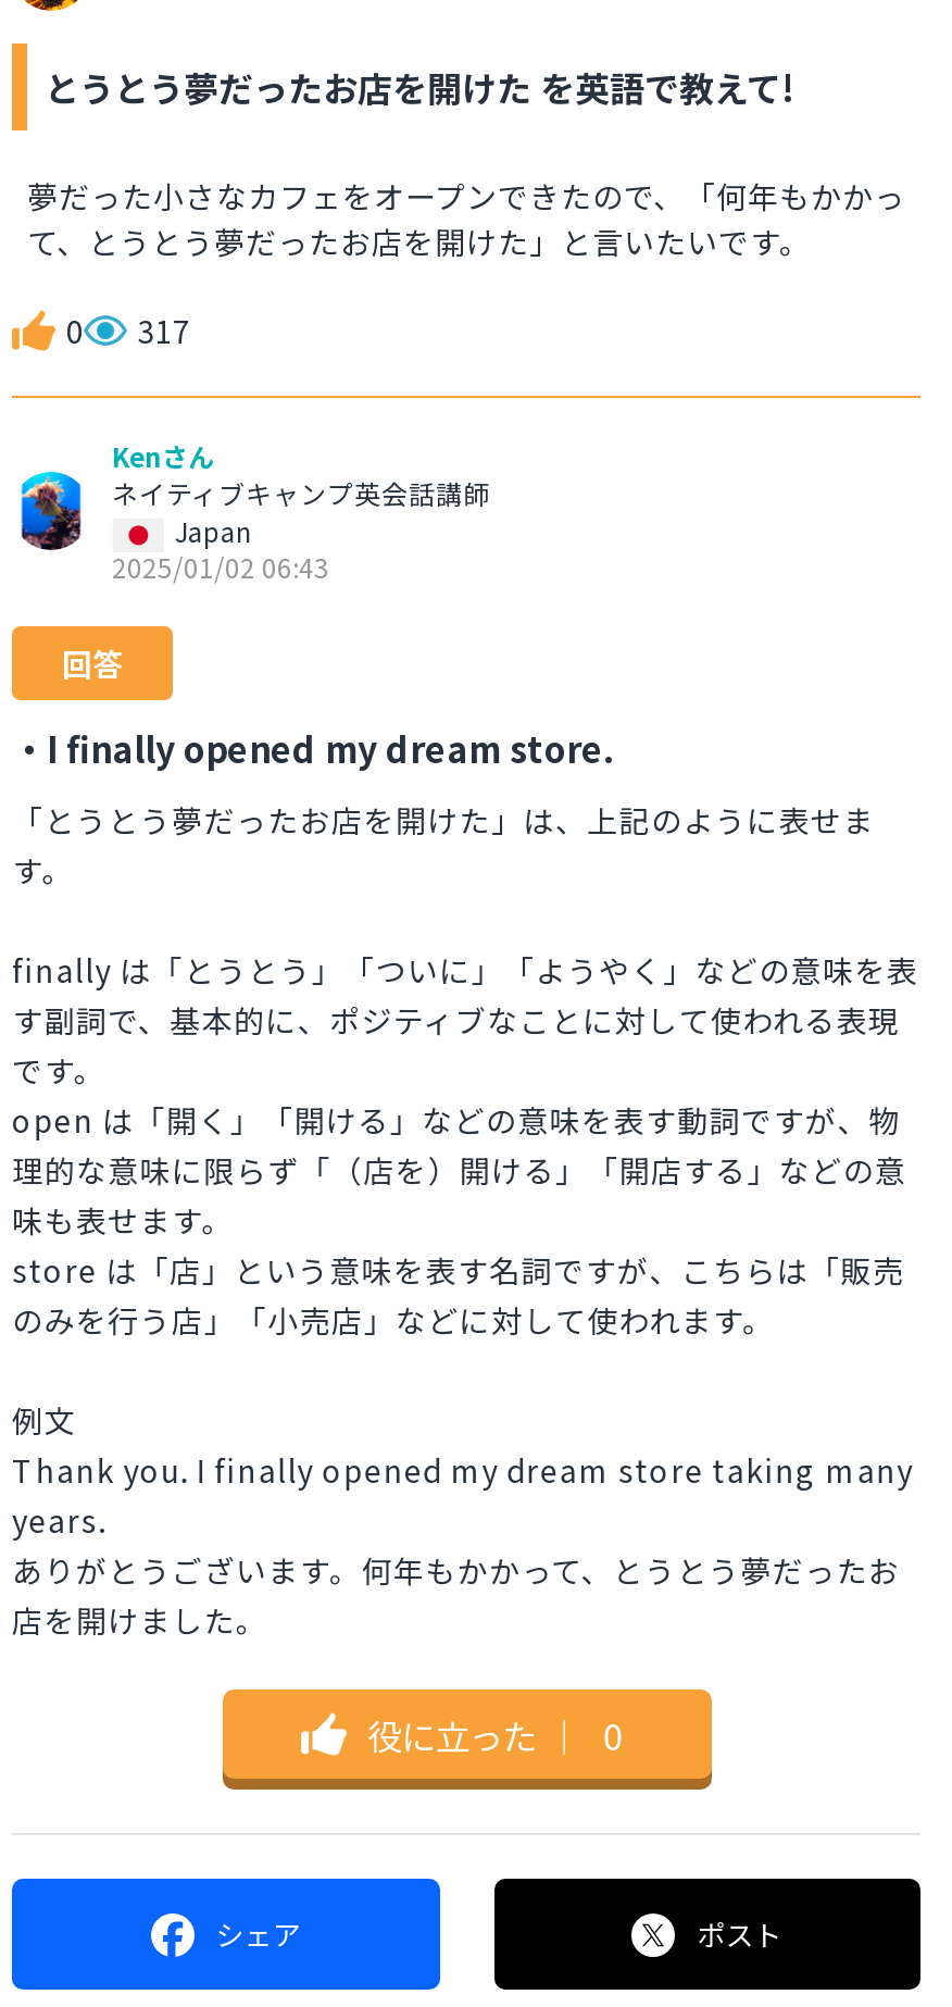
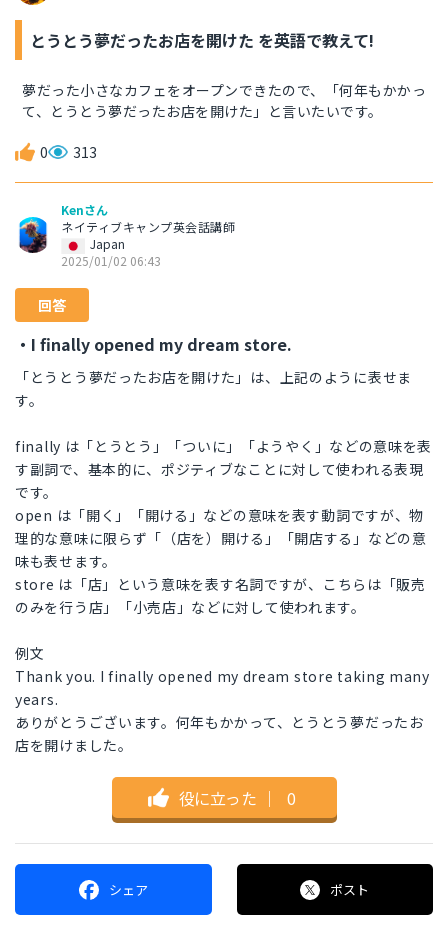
[66,310,190,353] 0 317 -> [40,142,97,162] 0 313

